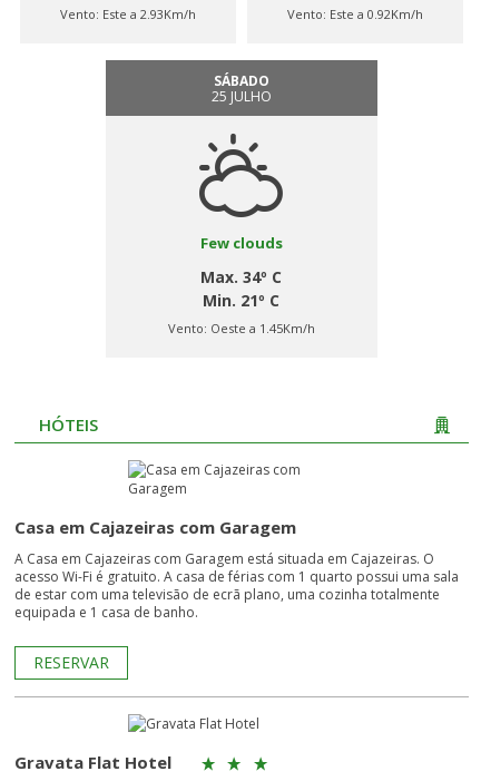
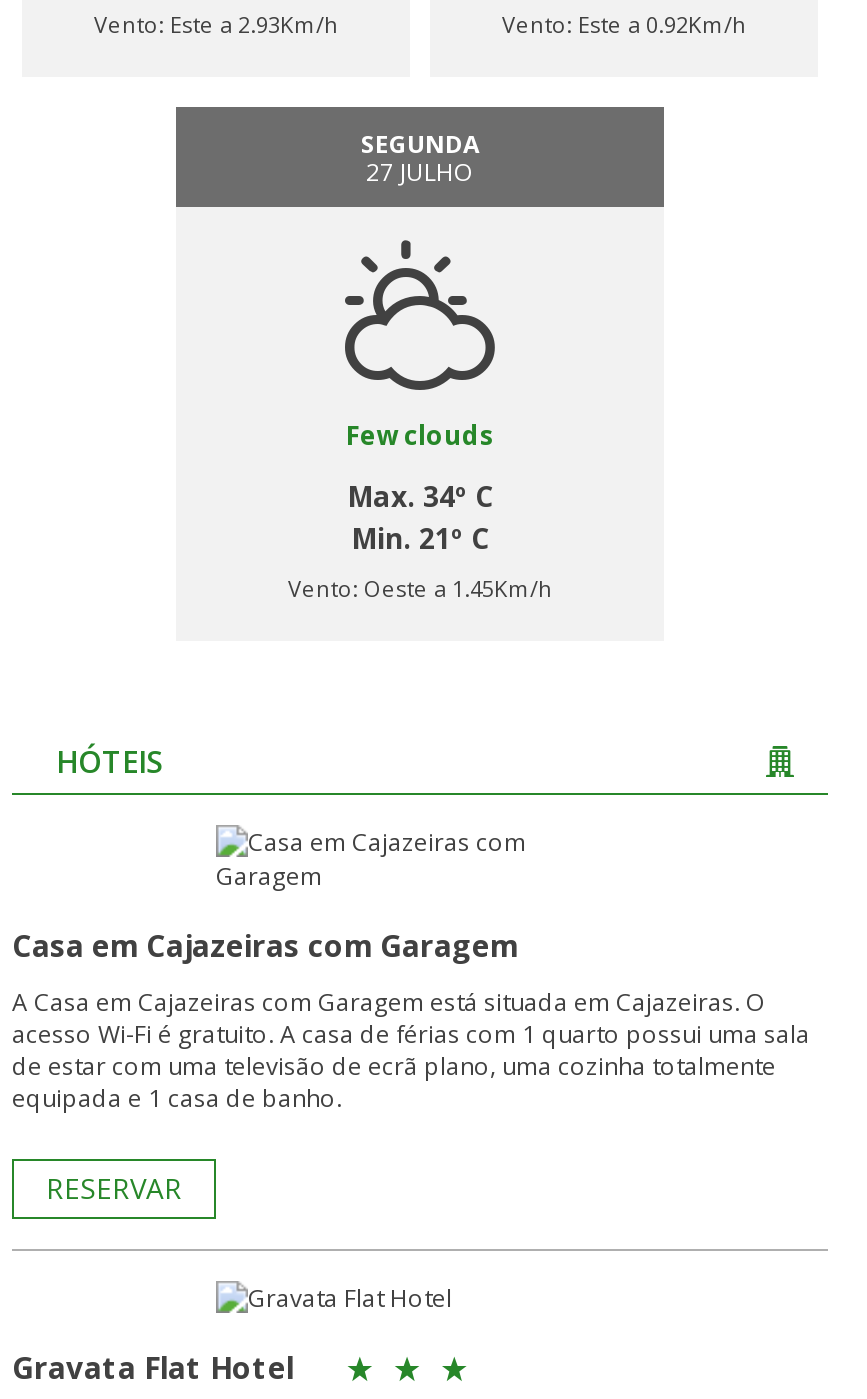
[212,71,272,106] SÁBADO | 25 JULHO -> [361,127,479,189] SEGUNDA | 27 JULHO

